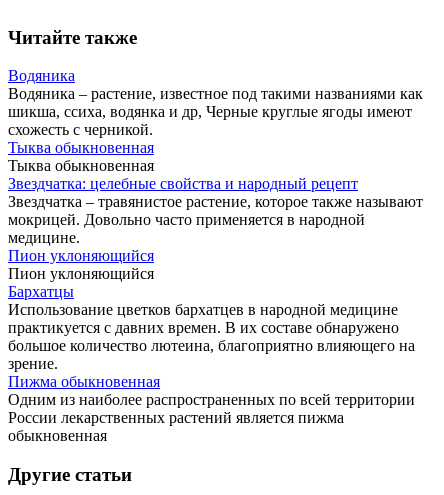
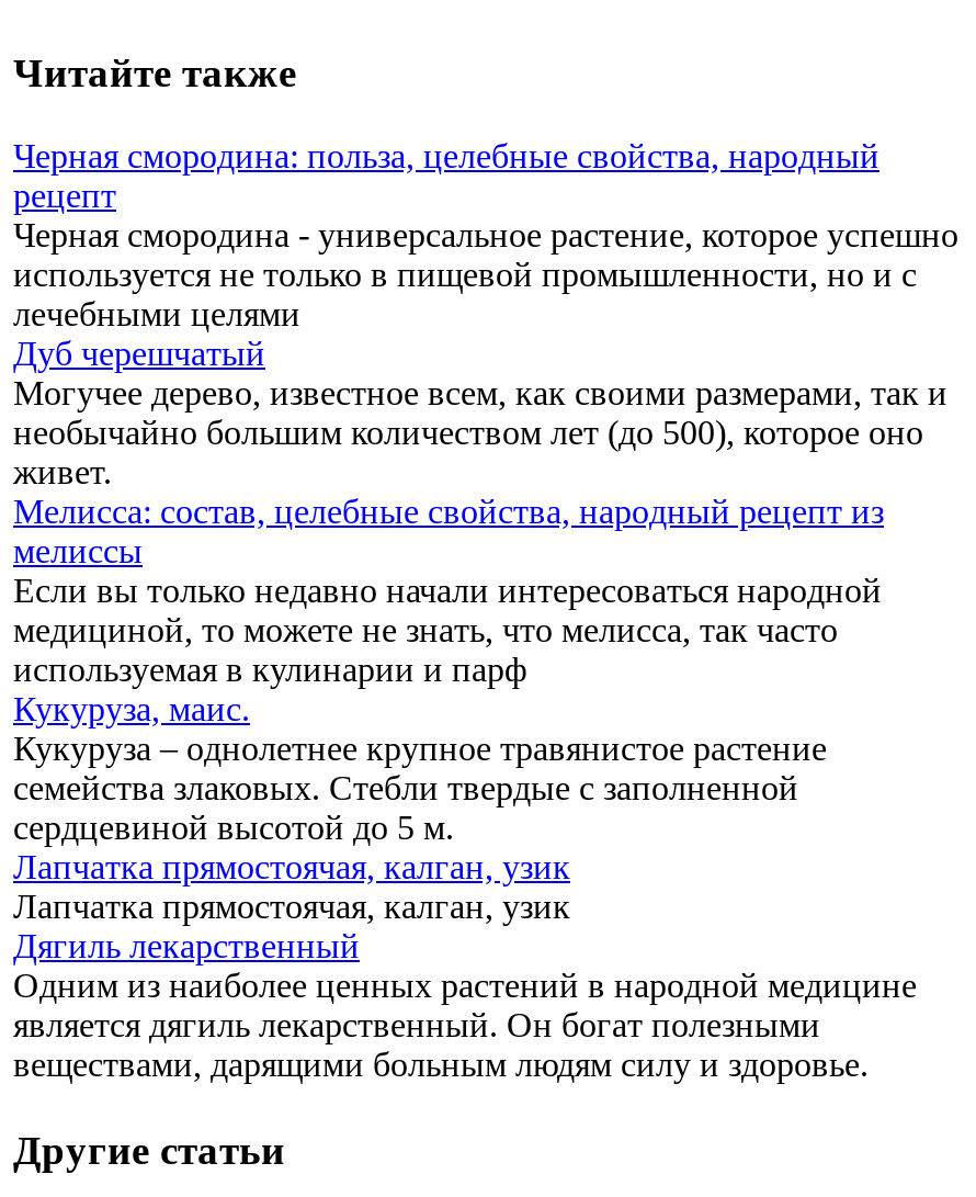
[8,67,423,444] Водяника | Водяника – растение, известное под такими названиями как | шикша, ссиха, водянка и др, Черные круглые ягоды имеют | схожесть с черникой. | Тыква обыкновенная | Тыква обыкновенная | Звездчатка: целебные свойства и народный рецепт | Звездчатка – травянистое растение, которое также называют | мокрицей. Довольно часто применяется в народной | медицине. | Пион уклоняющийся | Пион уклоняющийся | Бархатцы | Использование цветков бархатцев в народной медицине | практикуется с давних времен. В их составе обнаружено | большое количество лютеина, благоприятно влияющего на | зрение. | Пижма обыкновенная | Одним из наиболее распространенных по всей территории | России лекарственных растений является пижма | обыкновенная -> [13,138,958,1084] Черная смородина: польза, целебные свойства, народный | рецепт | Черная смородина - универсальное растение, которое успешно | используется не только в пищевой промышленности, но и с | лечебными целями | Дуб черешчатый | Могучее дерево, известное всем, как своими размерами, так и | необычайно большим количеством лет (до 500), которое оно | живет. | Мелисса: состав, целебные свойства, народный рецепт из | мелиссы | Если вы только недавно начали интересоваться народной | медициной, то можете не знать, что мелисса, так часто | используемая в кулинарии и парф | Кукуруза, маис. | Кукуруза – однолетнее крупное травянистое растение | семейства злаковых. Стебли твердые с заполненной | сердцевиной высотой до 5 м. | Лапчатка прямостоячая, калган, узик | Лапчатка прямостоячая, калган, узик | Дягиль лекарственный | Одним из наиболее ценных растений в народной медицине | является дягиль лекарственный. Он богат полезными | веществами, дарящими больным людям силу и здоровье.

